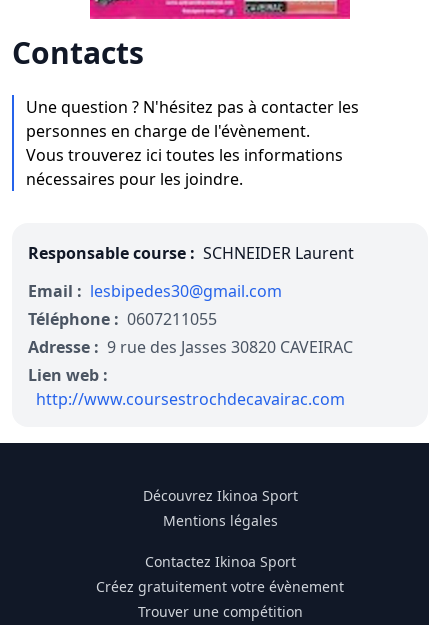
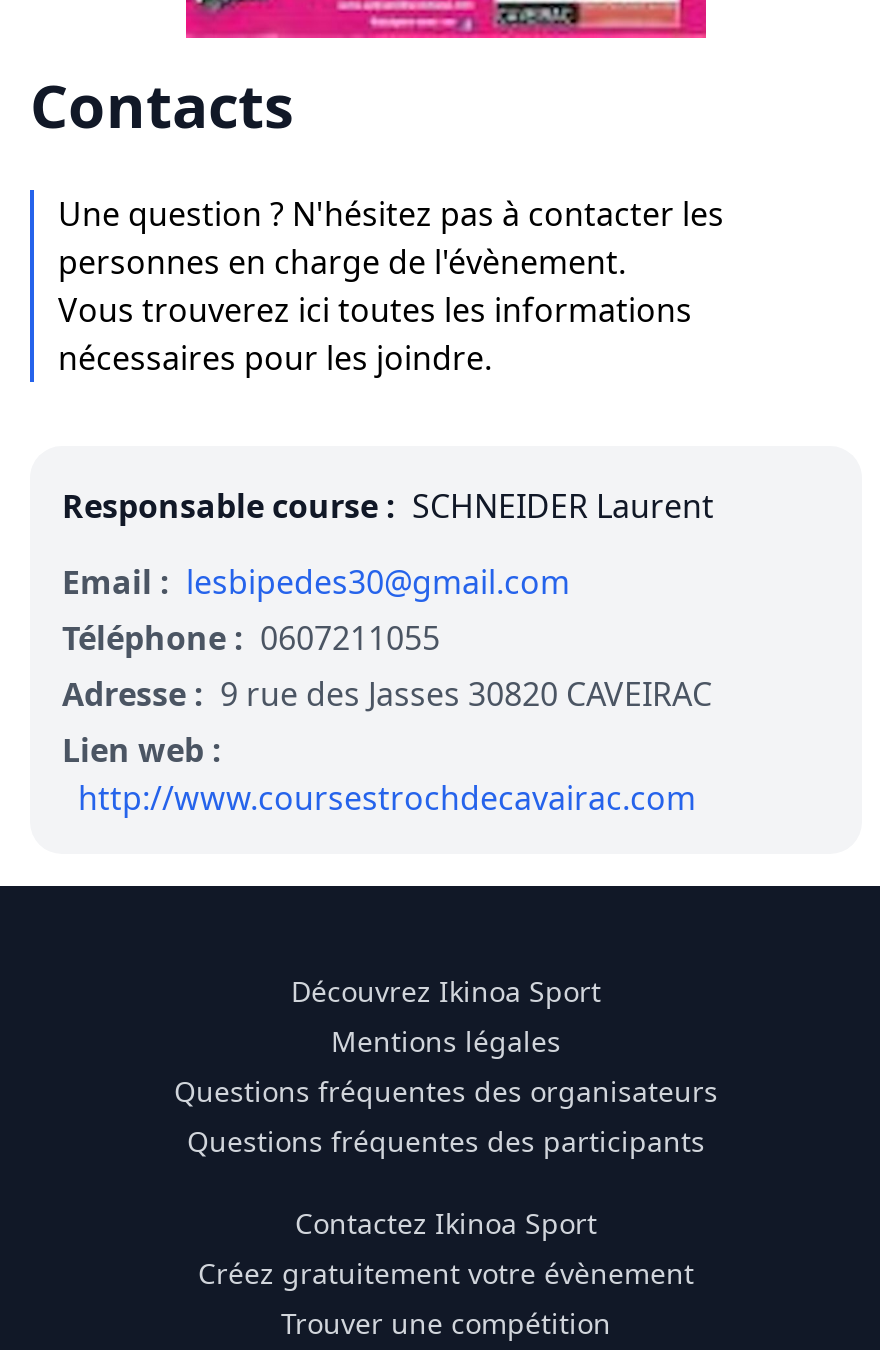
none -> [174,1072,718,1160] Questions fréquentes des organisateurs | Questions fréquentes des participants

